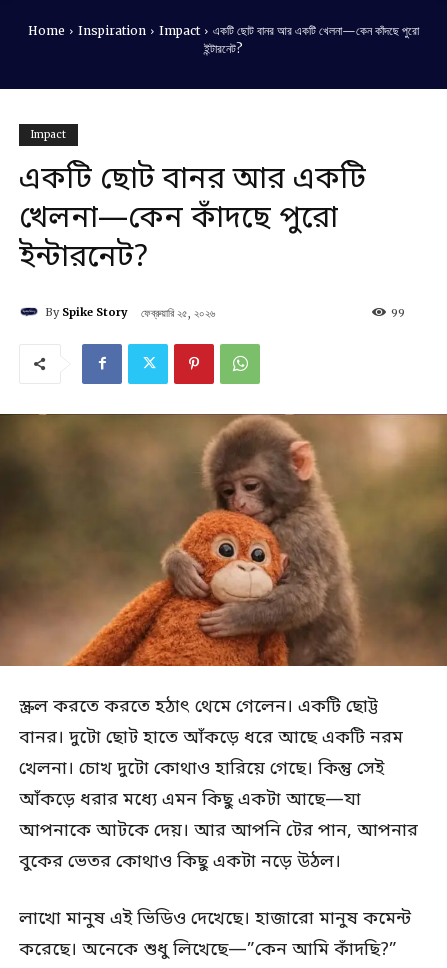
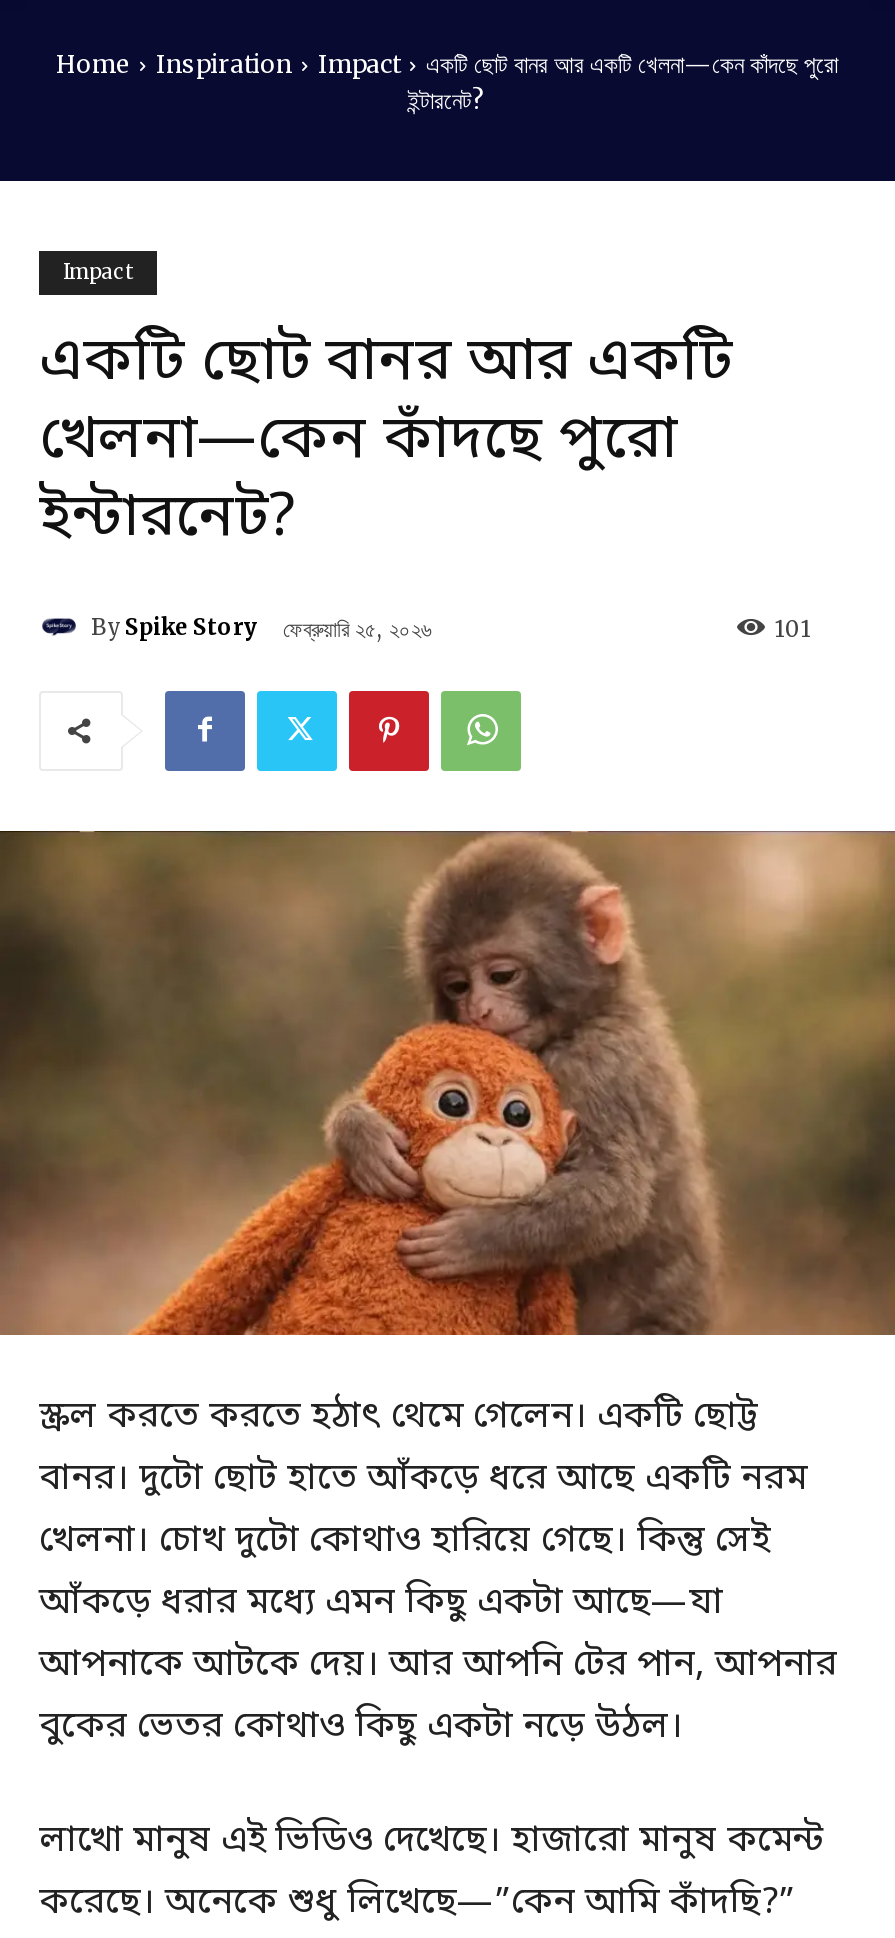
[391,306,405,320] 99 -> [775,615,811,643] 101

